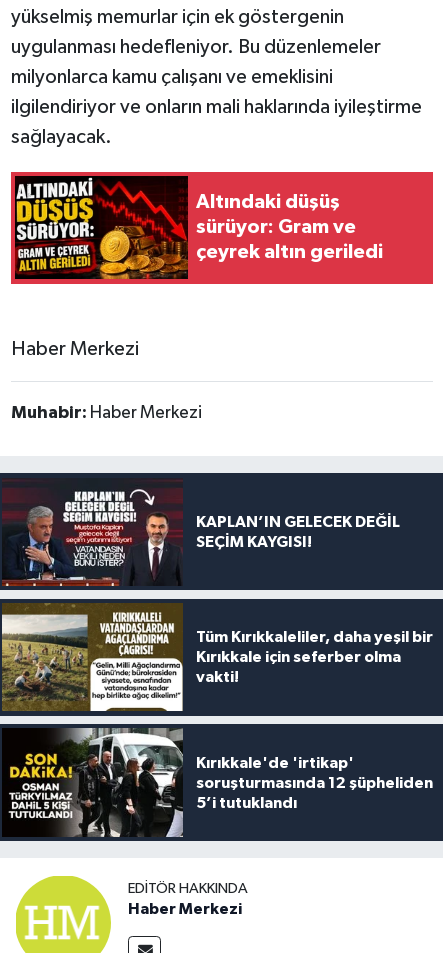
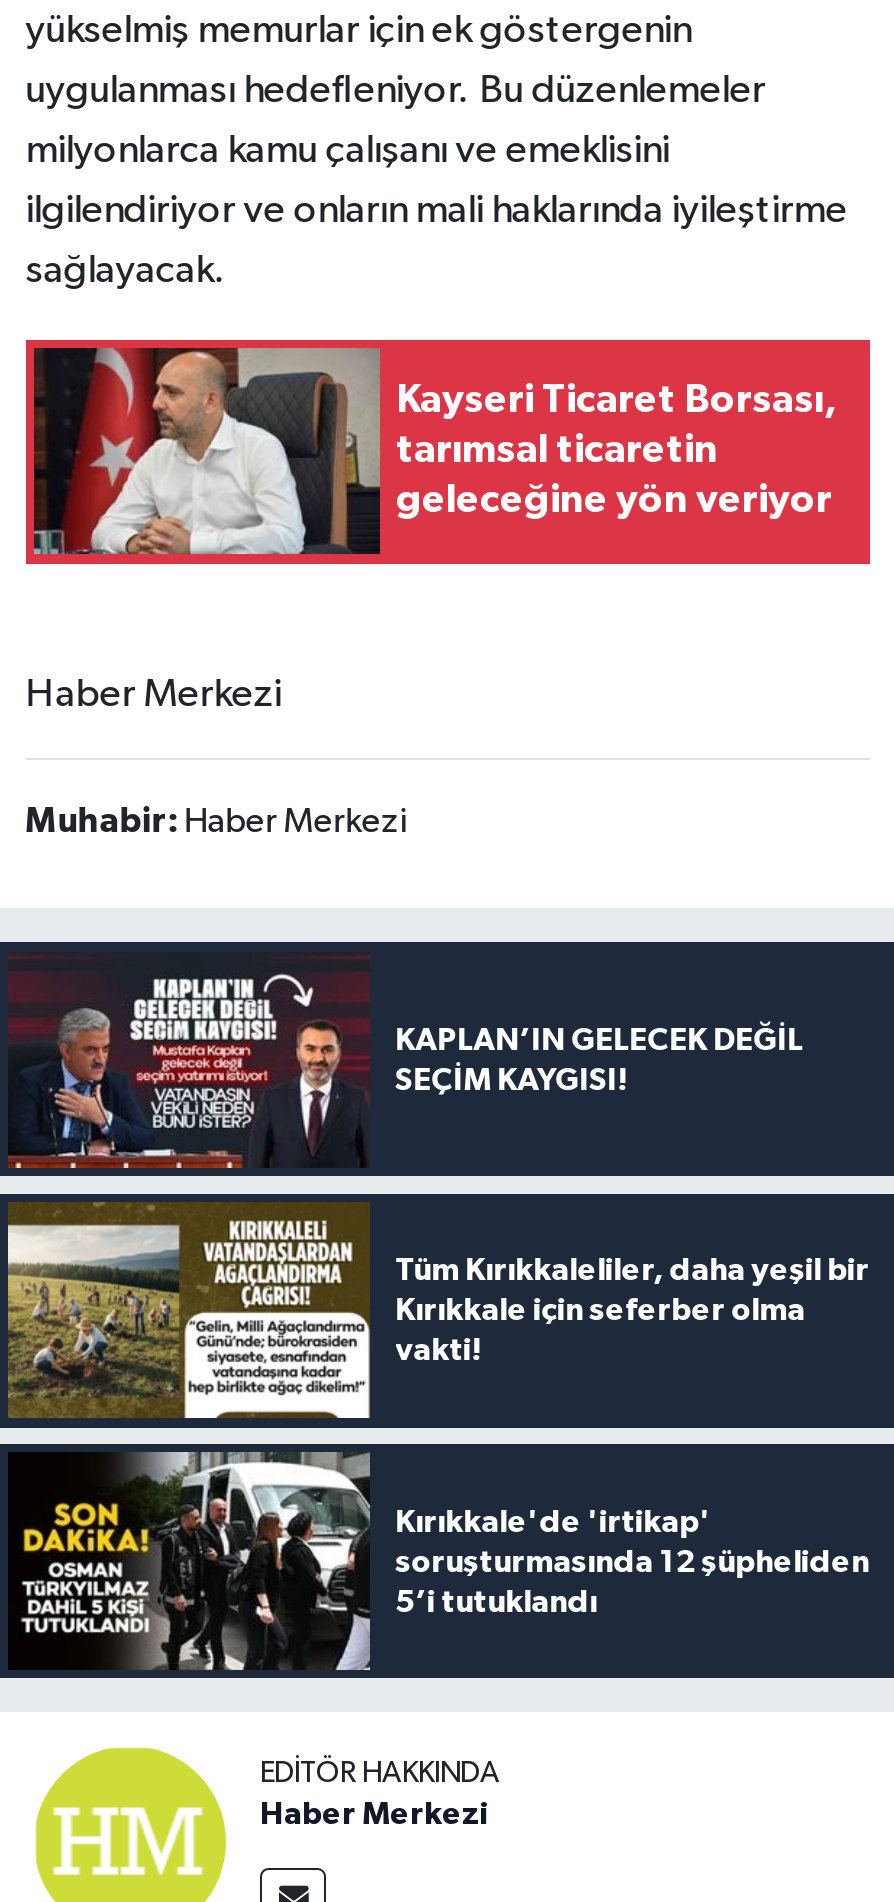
[14,175,383,280] [image] | Altındaki düşüş | sürüyor: Gram ve | çeyrek altın geriledi -> [32,346,838,556] [image] | Kayseri Ticaret Borsası, | tarımsal ticaretin | geleceğine yön veriyor

